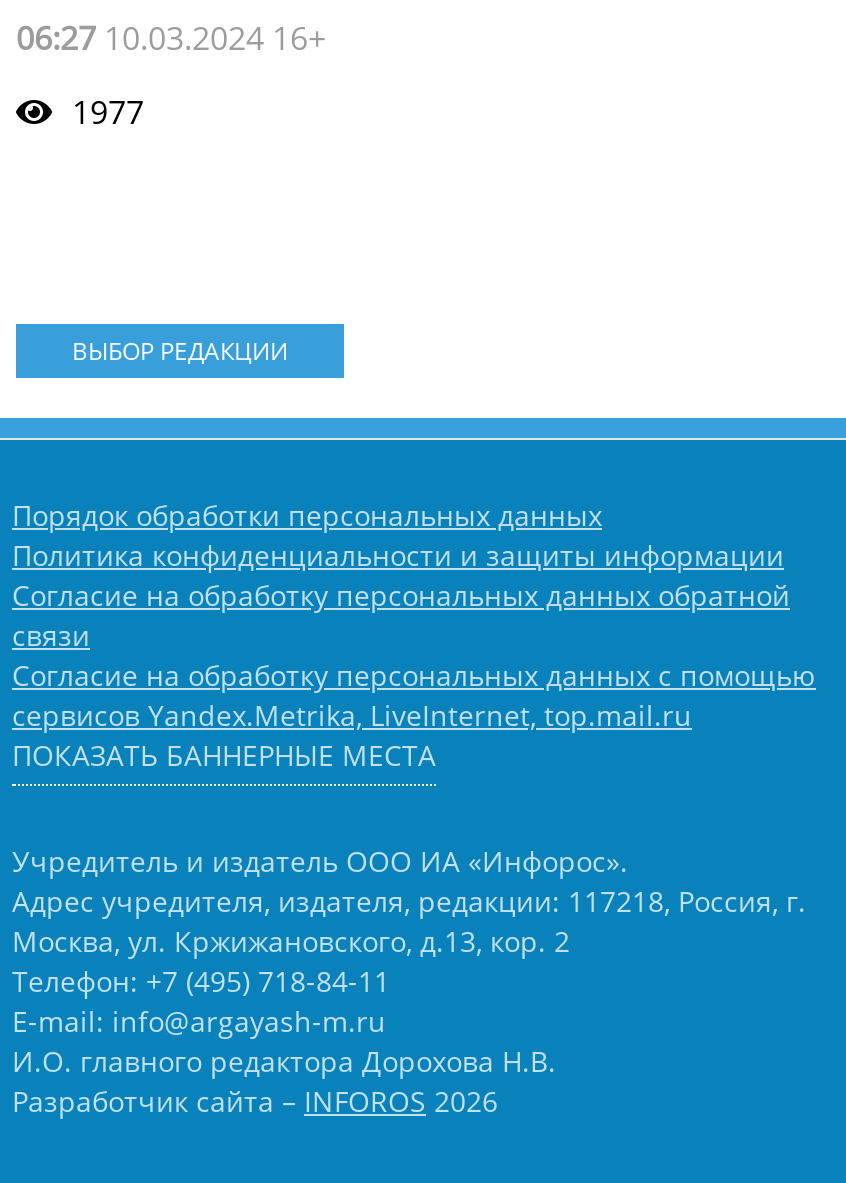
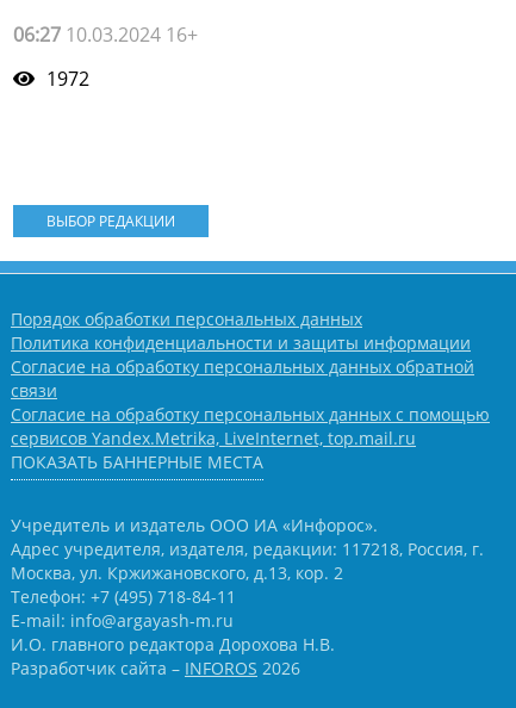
[72,91,144,135] 1977 -> [46,66,89,92] 1972

